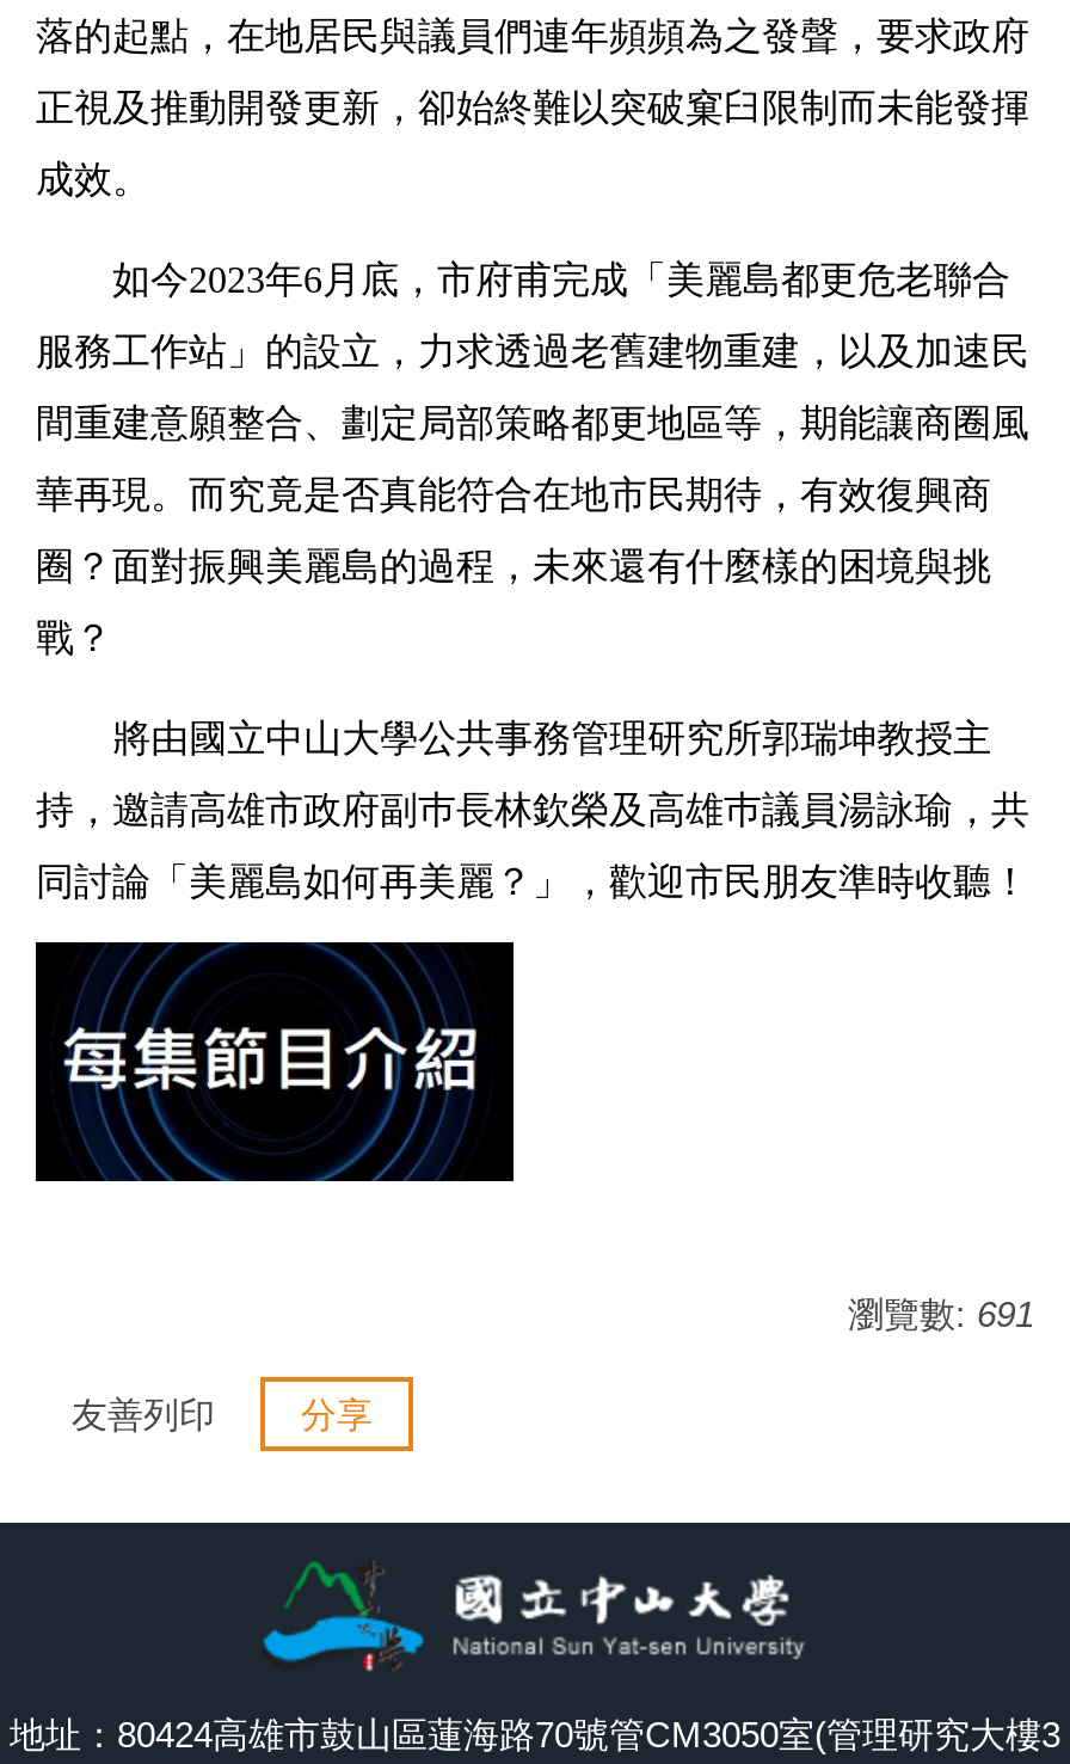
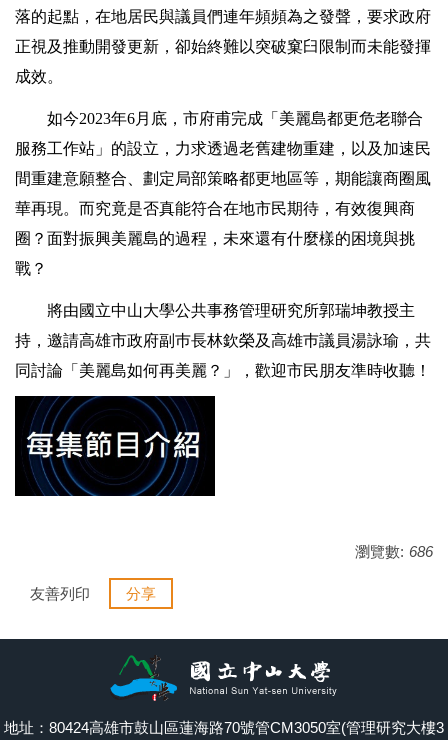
[848,1293,1034,1334] 瀏覽數: 691 -> [355,543,433,560] 瀏覽數: 686

